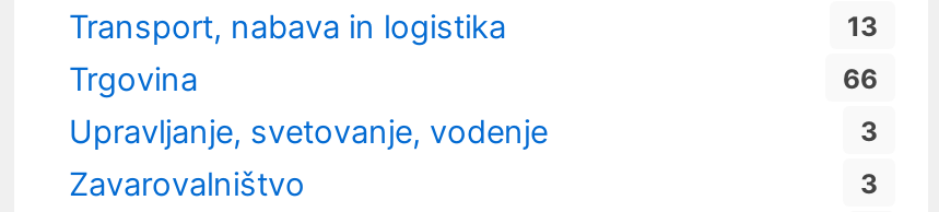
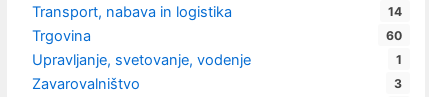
[847,9,878,42] 13 -> [388,4,402,19] 14
[843,62,878,95] 66 -> [386,28,402,43] 60
[860,114,878,147] 3 -> [396,52,402,67] 1

